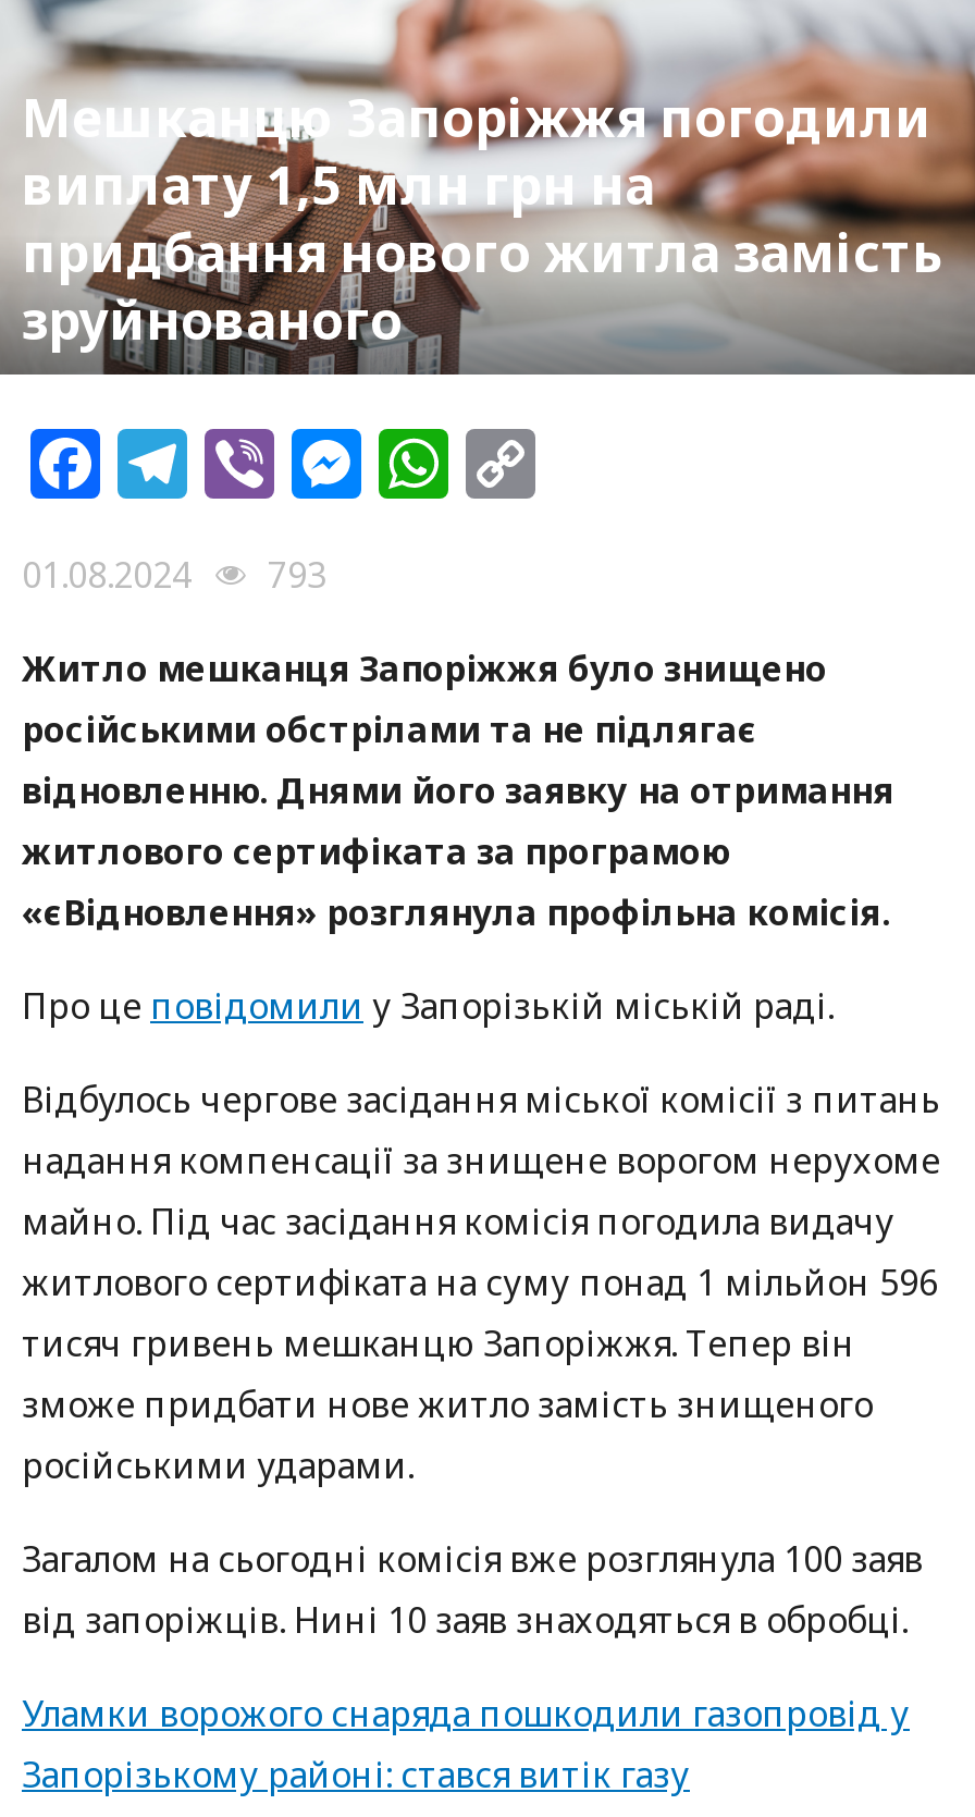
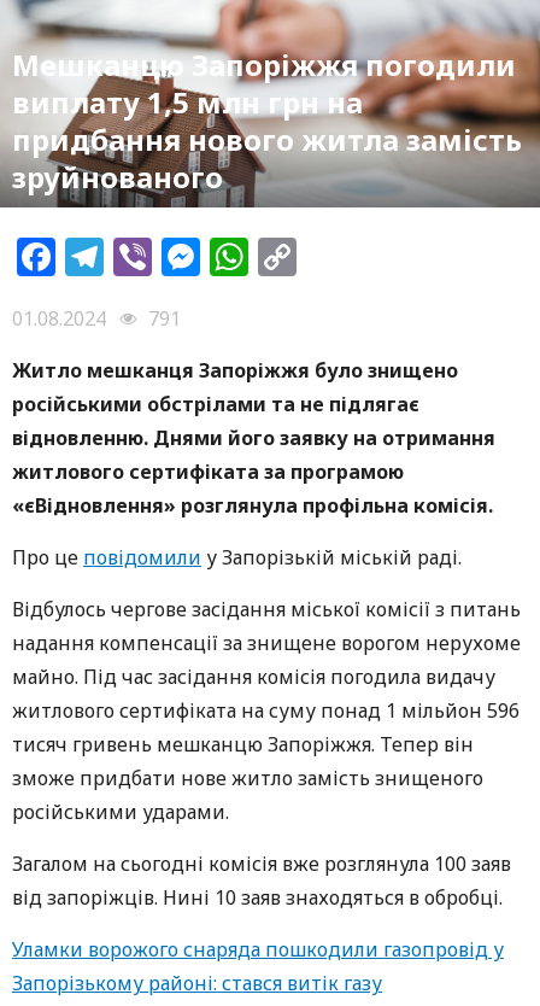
[22,550,326,598] 01.08.2024 793 -> [12,305,181,331] 01.08.2024 791

